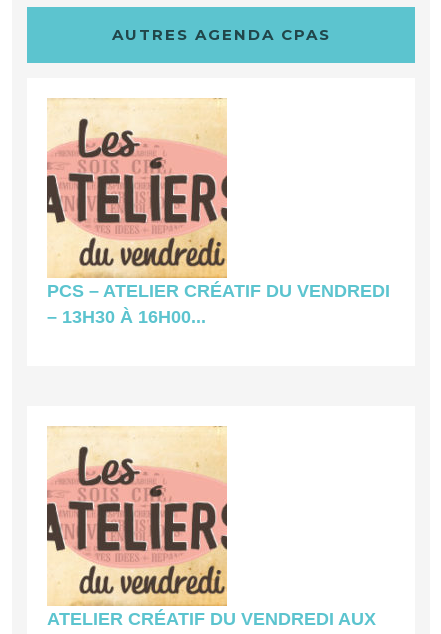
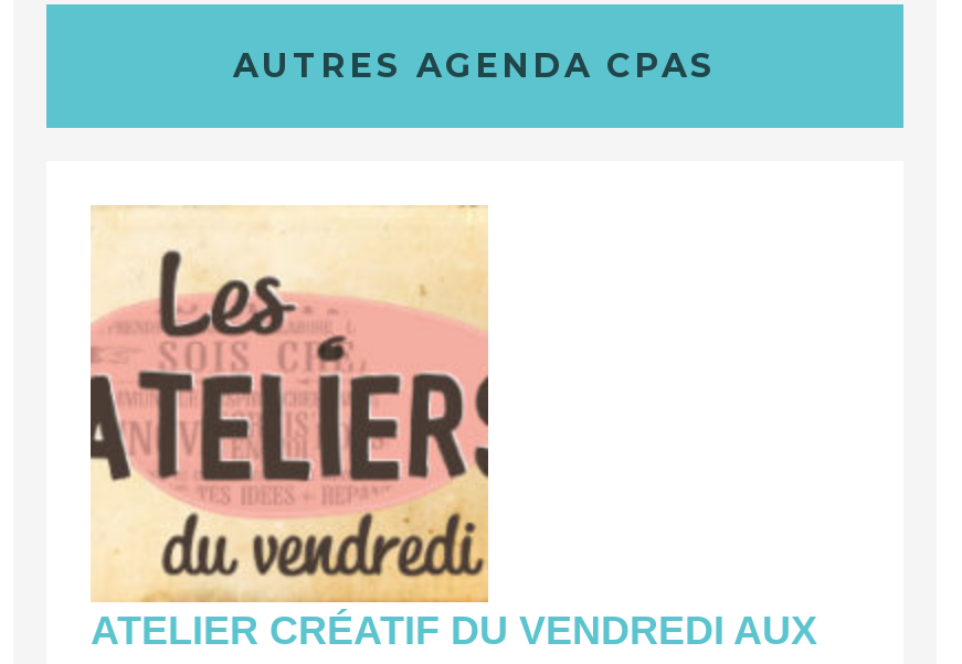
[47,281,390,327] PCS – ATELIER CRÉATIF DU VENDREDI | – 13H30 À 16H00... -> none

